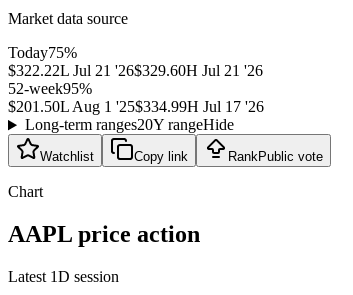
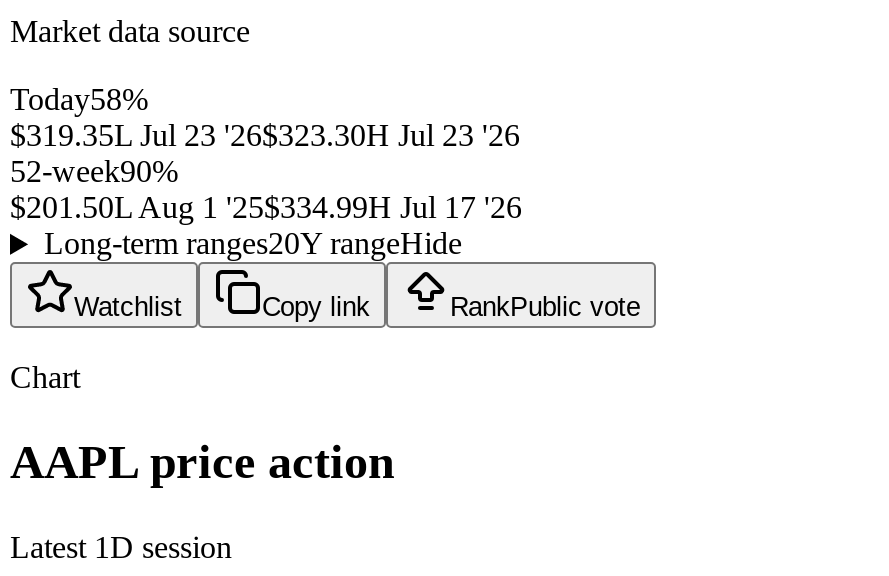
[8,44,77,61] Today75% -> [10,83,148,117] Today58%
[8,62,263,79] $322.22L Jul 21 '26$329.60H Jul 21 '26 -> [10,119,520,153] $319.35L Jul 23 '26$323.30H Jul 23 '26
[8,80,92,97] 52-week95% -> [10,155,178,189] 52-week90%

